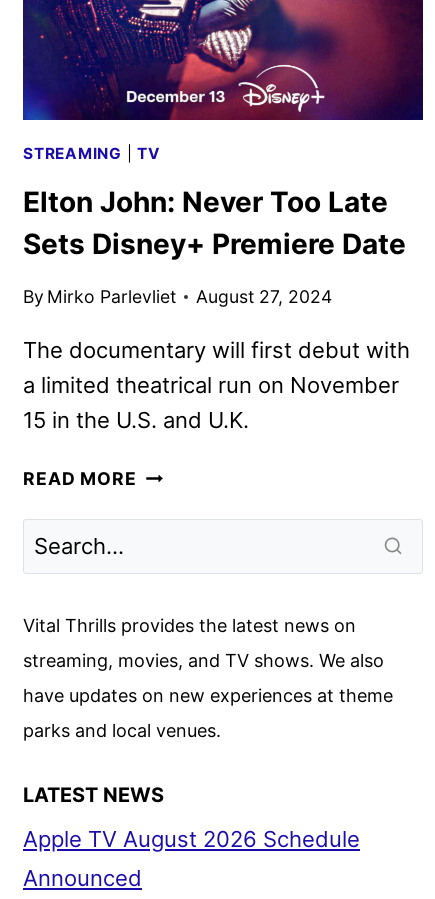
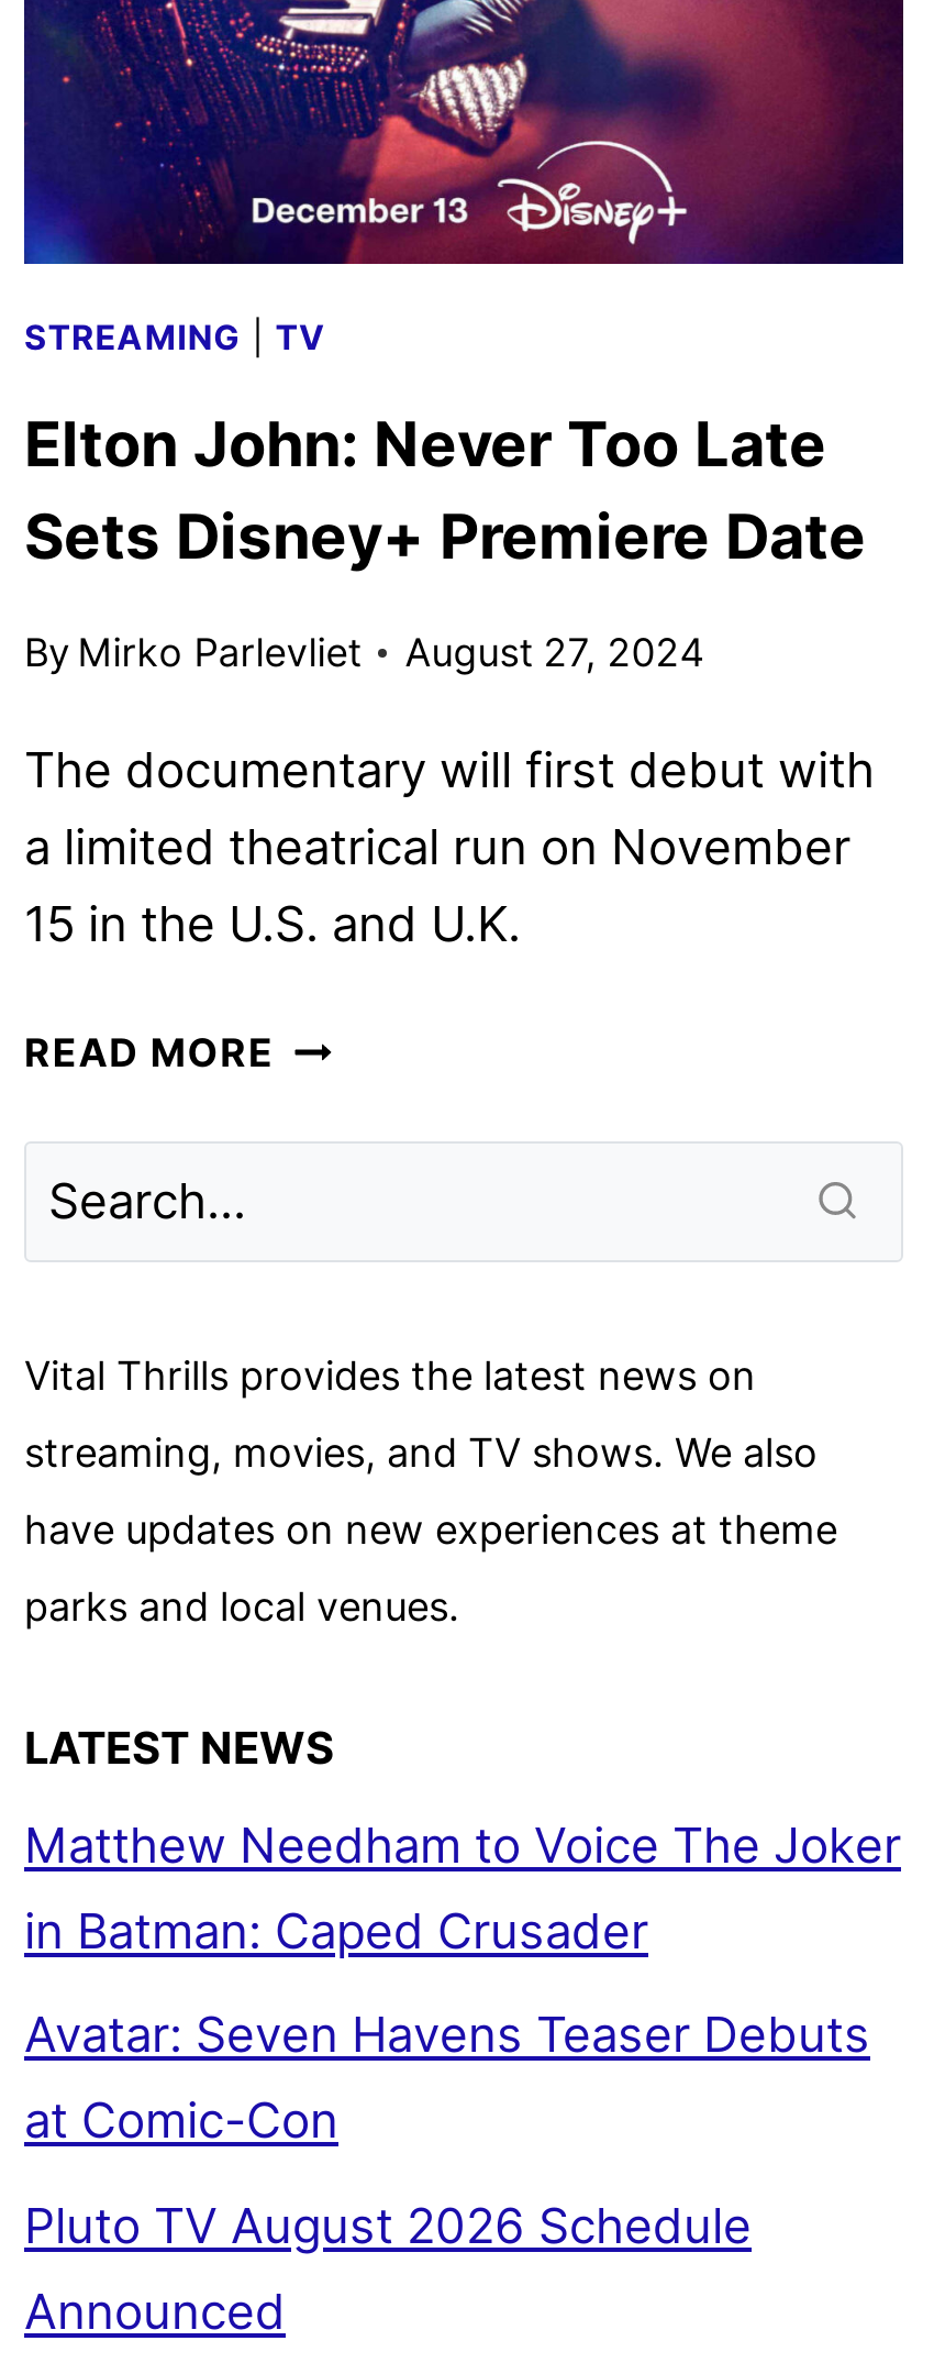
[23,826,360,852] Apple TV August 2026 Schedule -> [24,1816,901,2255] Matthew Needham to Voice The Joker | in Batman: Caped Crusader | Avatar: Seven Havens Teaser Debuts | at Comic-Con | Pluto TV August 2026 Schedule

